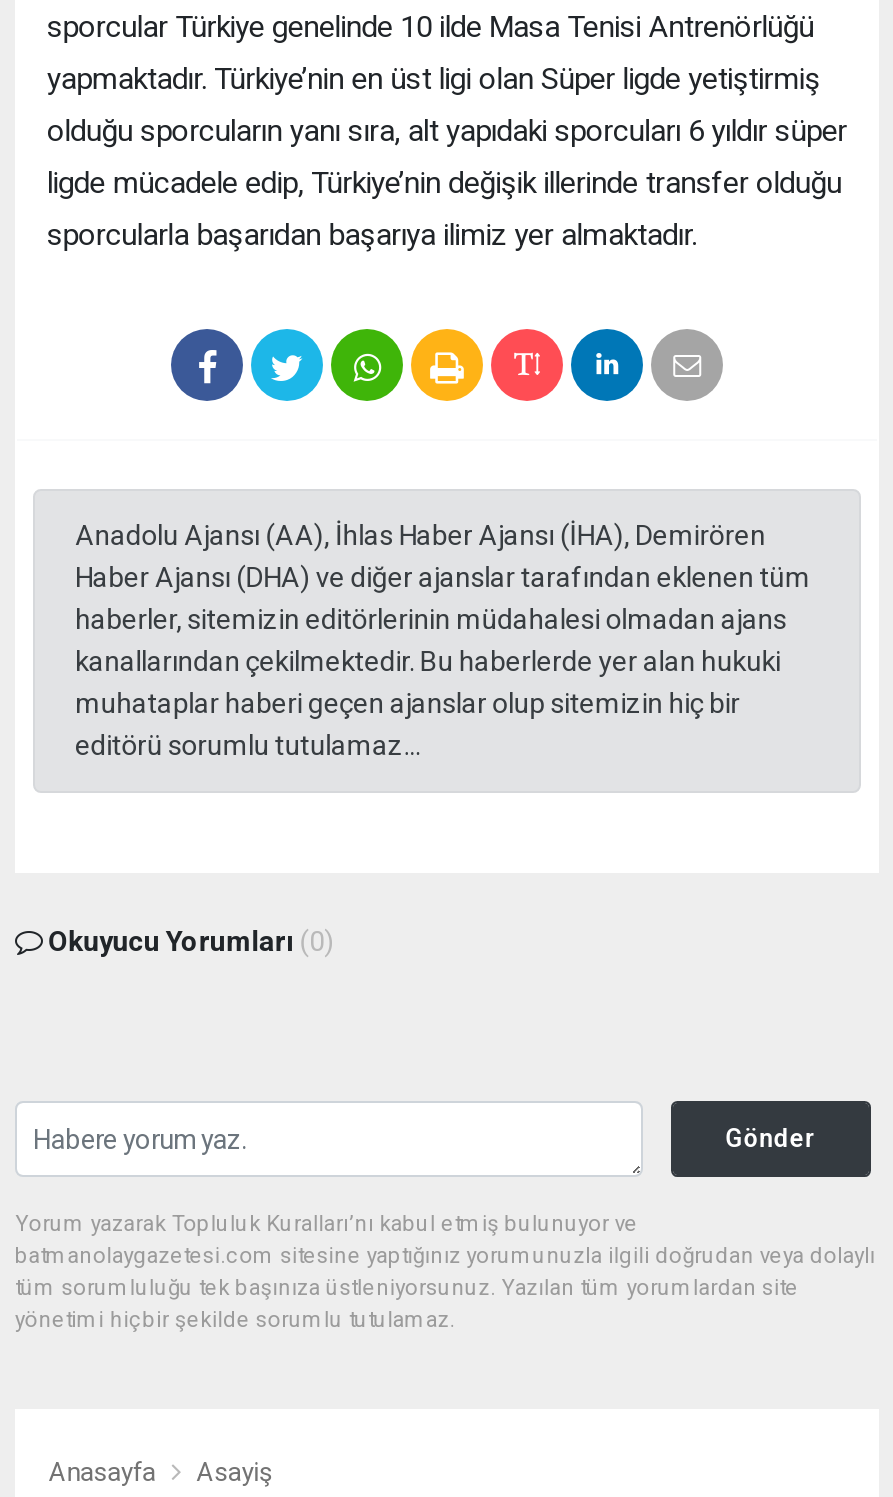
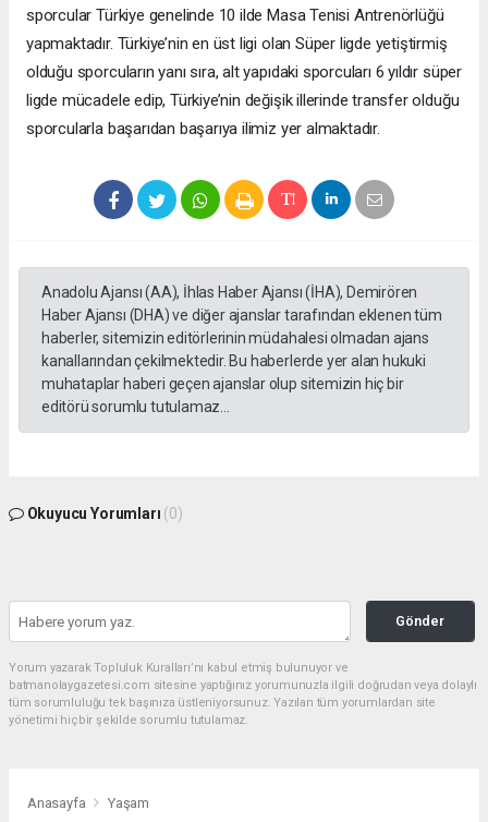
[197,1458,273,1488] Asayiş -> [108,795,149,811] Yaşam

